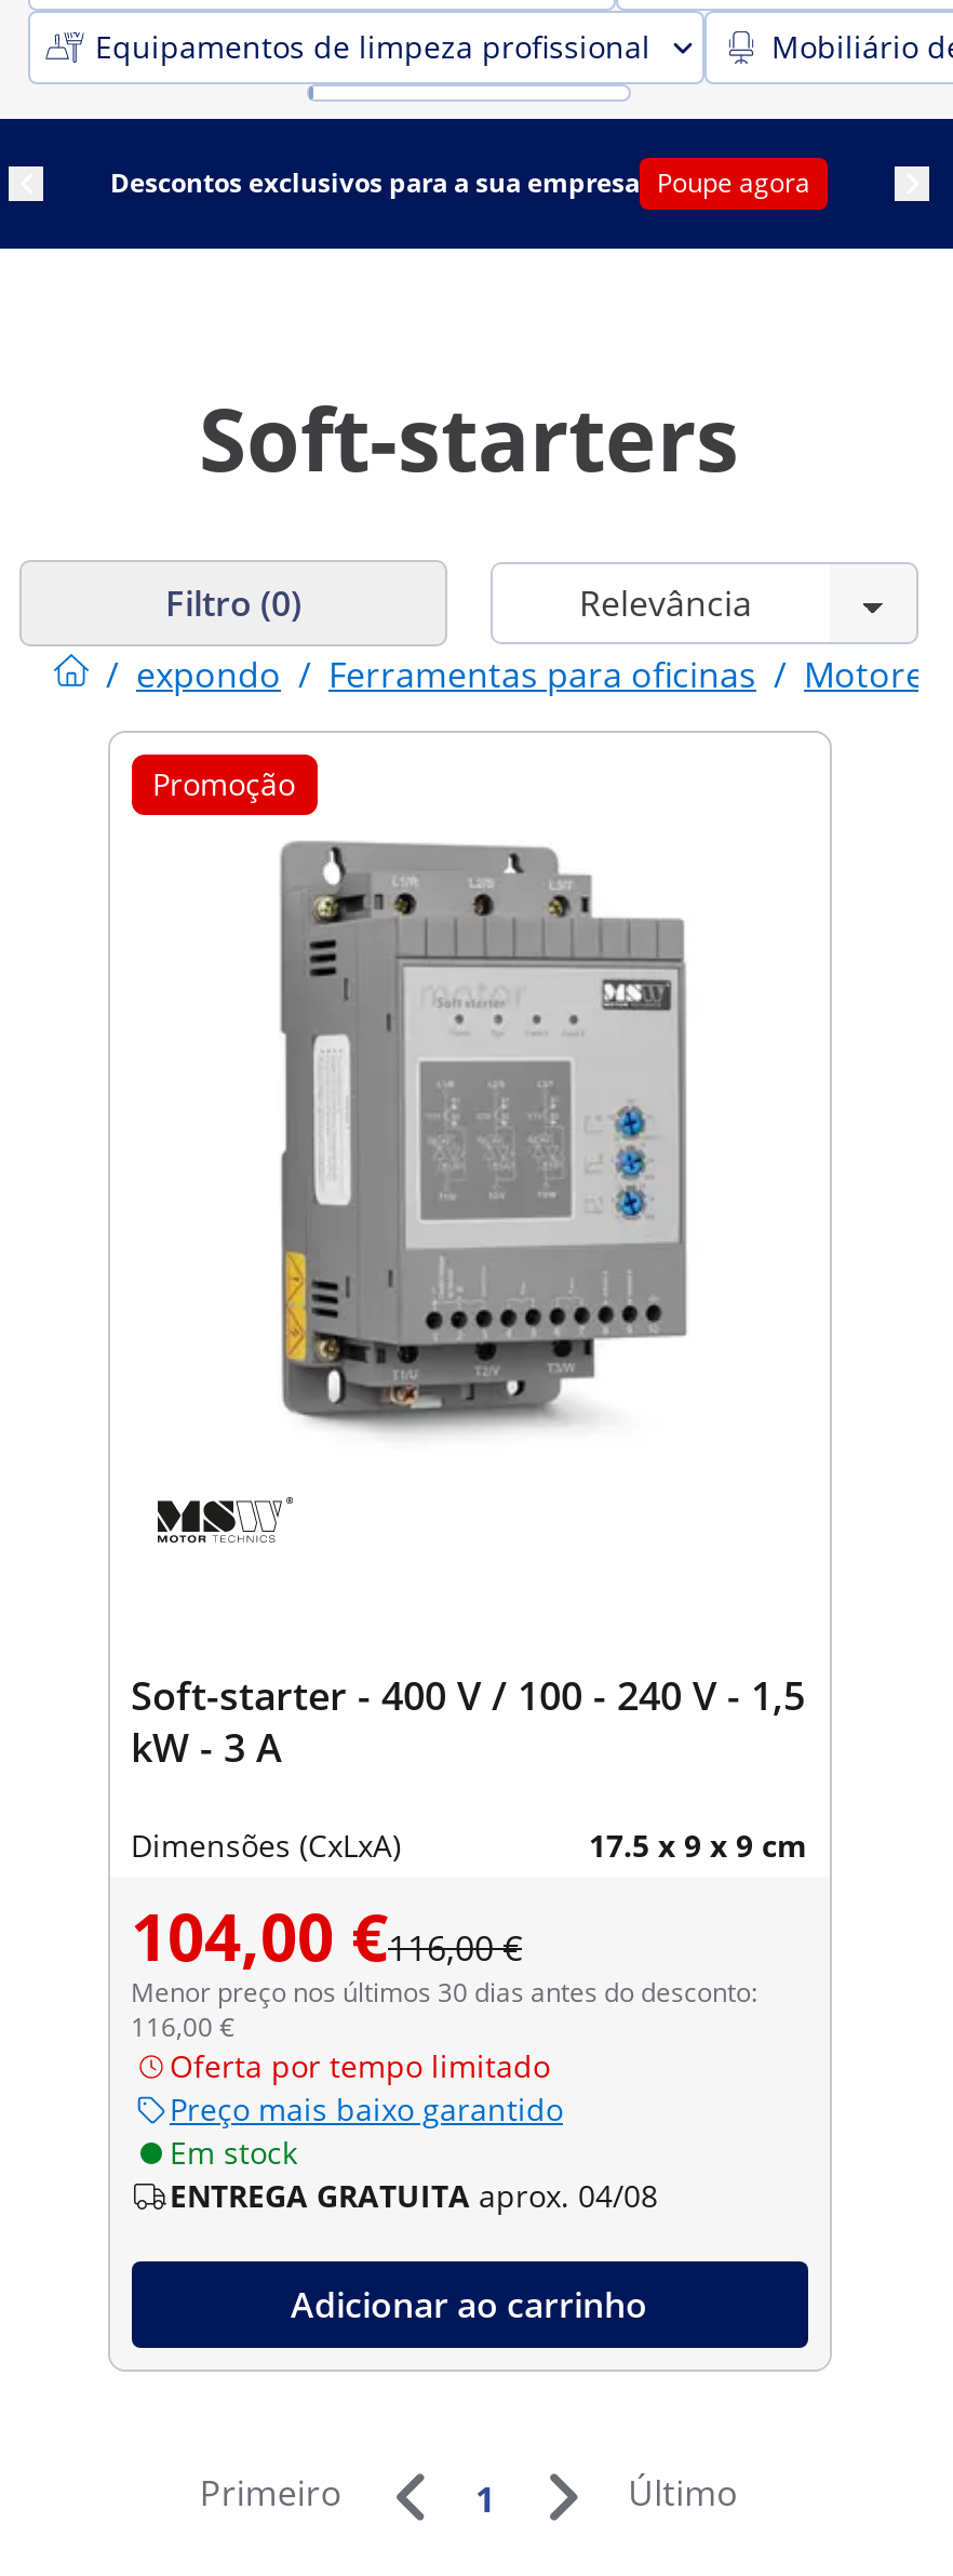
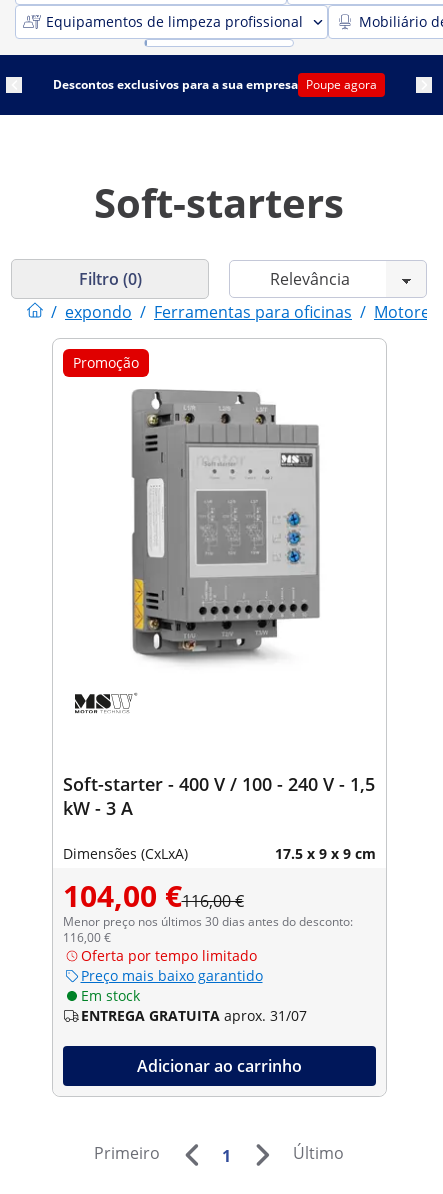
[170,2174,658,2215] ENTREGA GRATUITA aprox. 04/08 -> [80,1006,306,1025] ENTREGA GRATUITA aprox. 31/07

